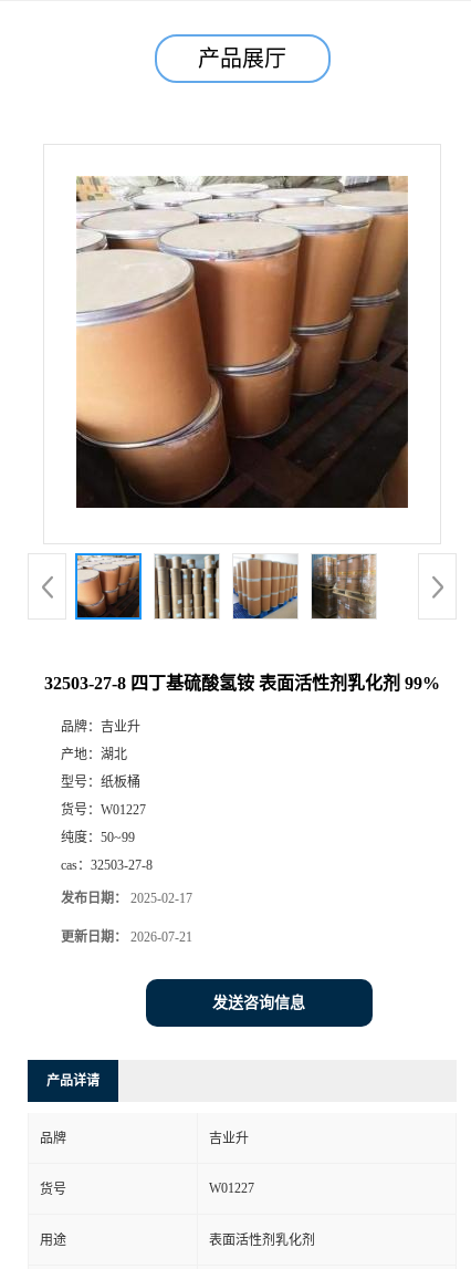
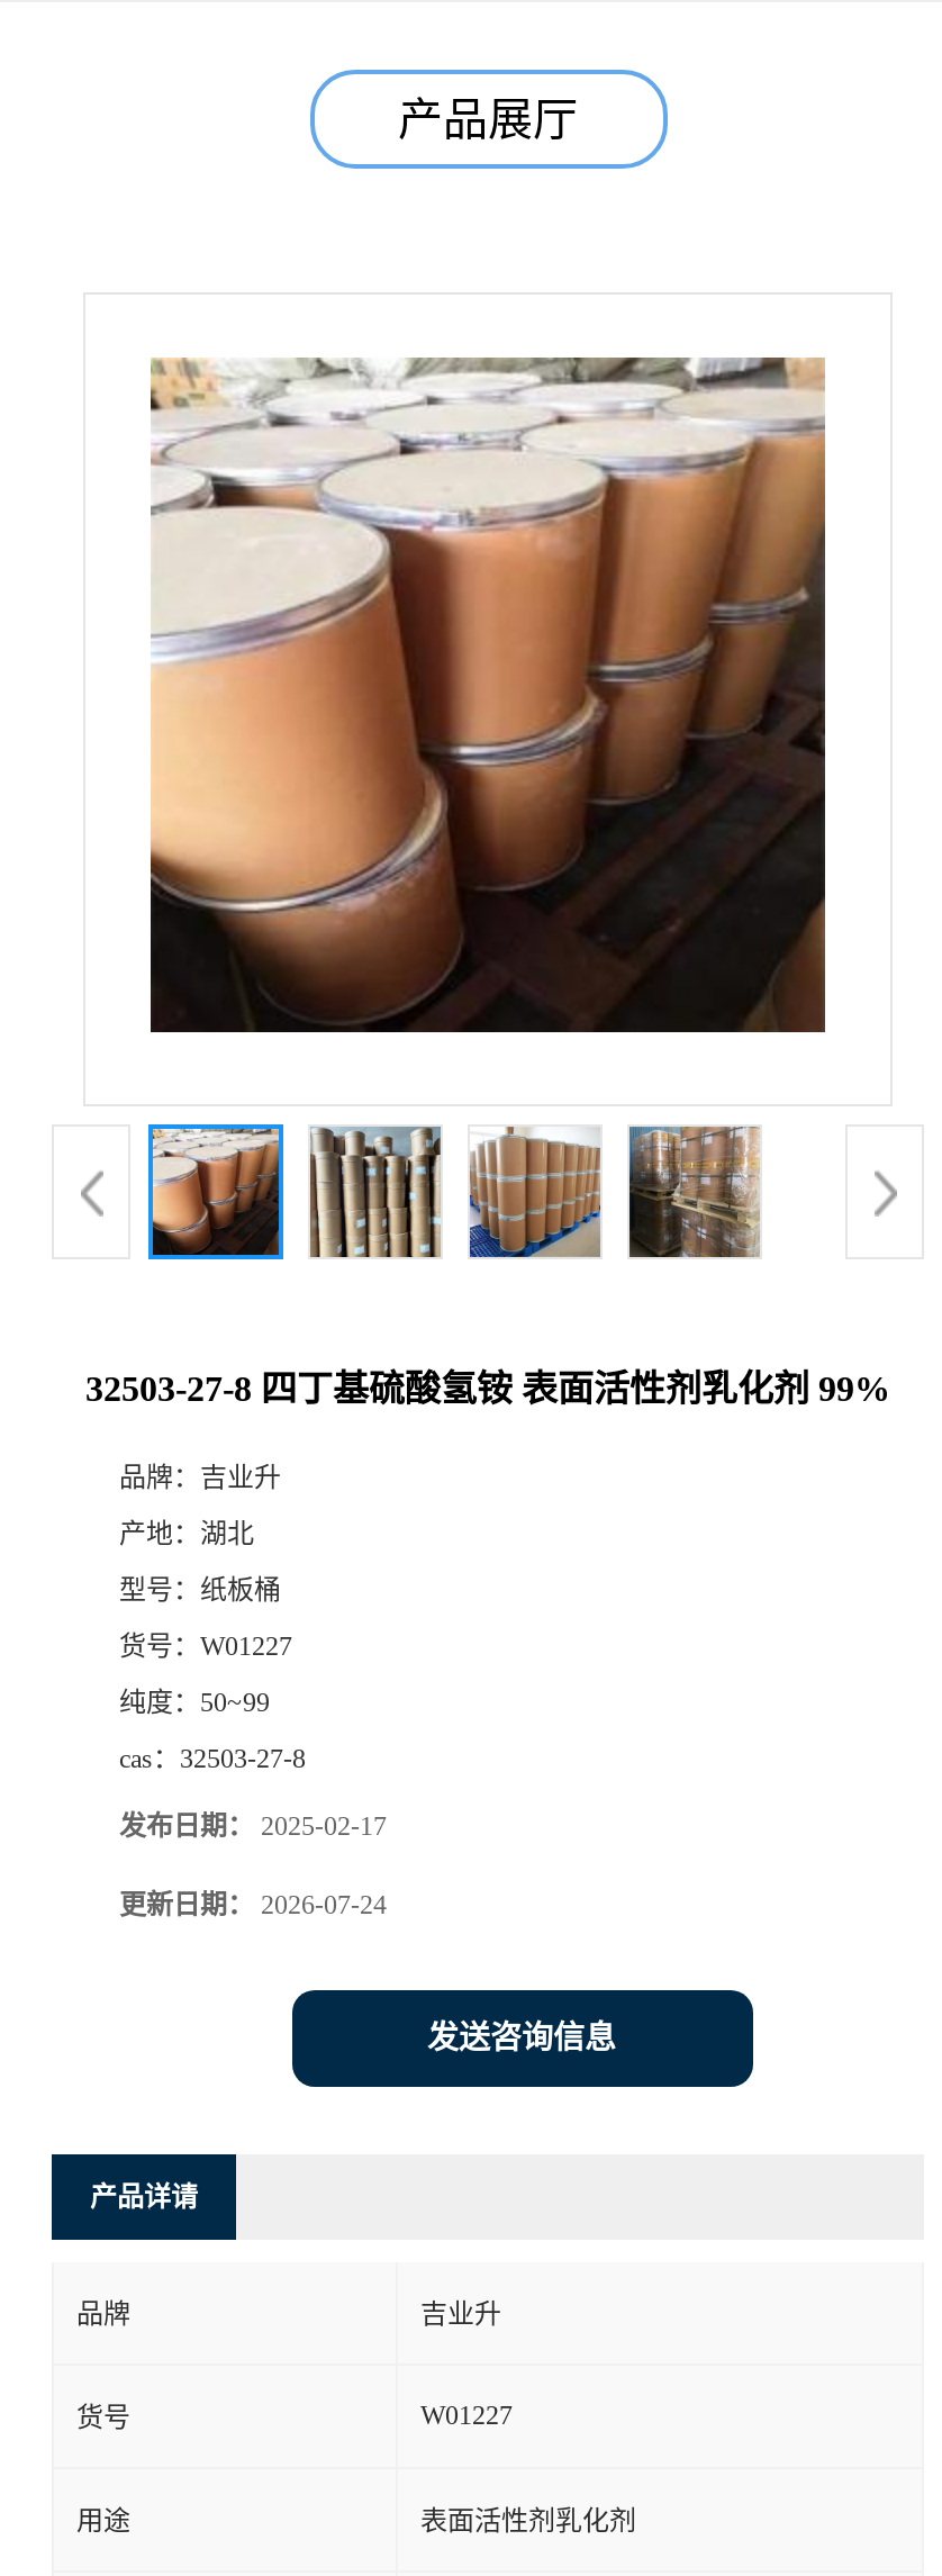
[61,930,192,945] 更新日期：2026-07-21 -> [119,1890,387,1921] 更新日期：2026-07-24

